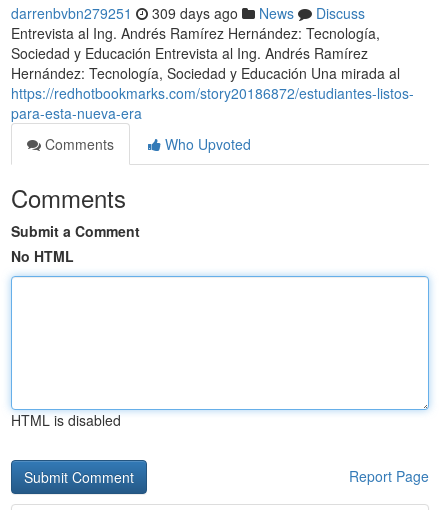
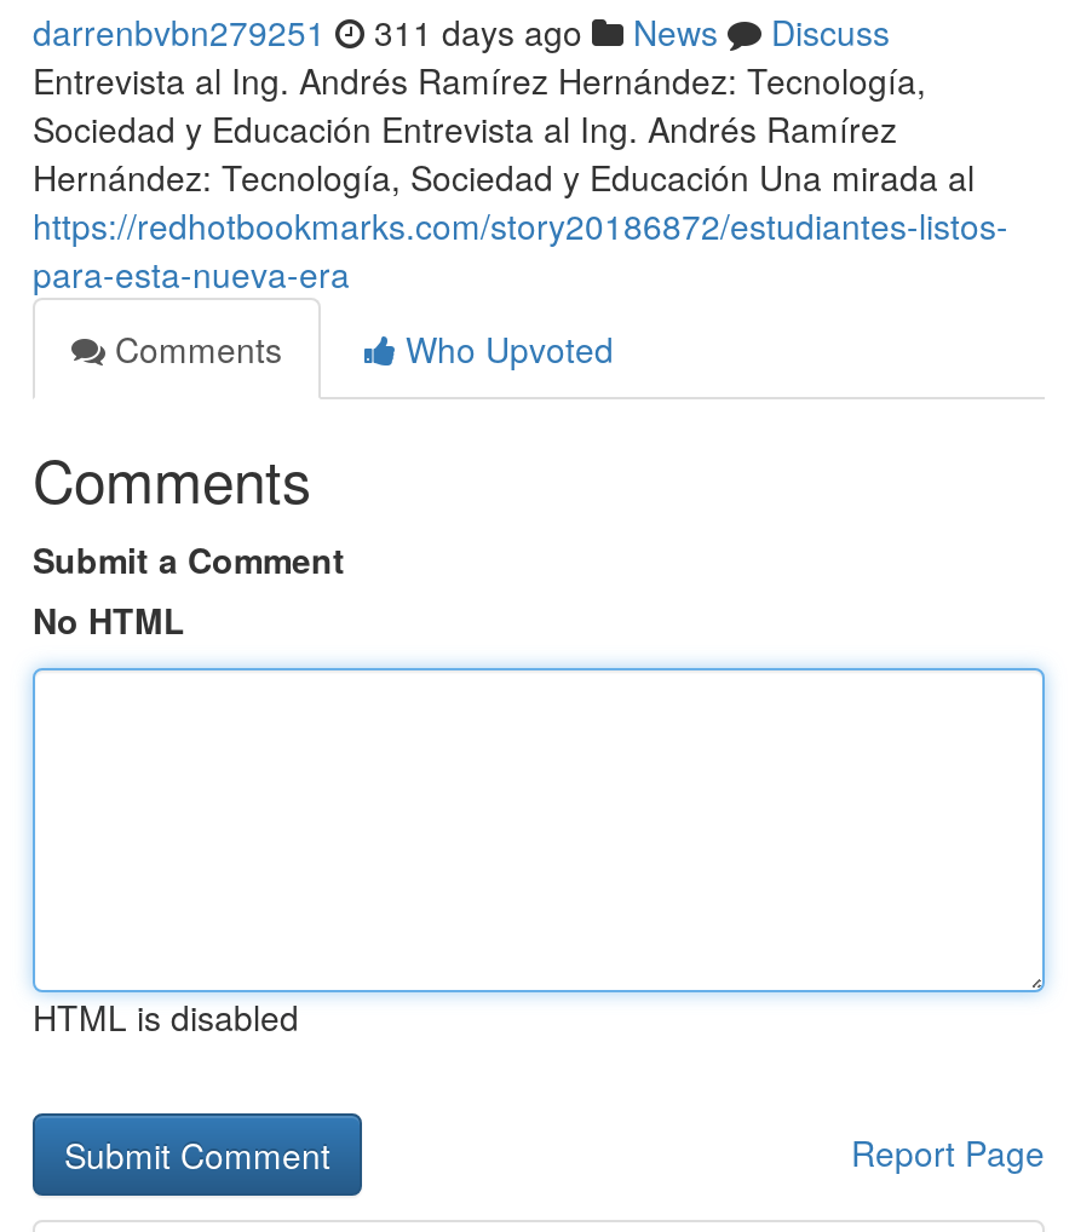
[11,3,365,23] darrenbvbn279251 309 days ago News Discuss -> [33,7,890,56] darrenbvbn279251 311 days ago News Discuss

